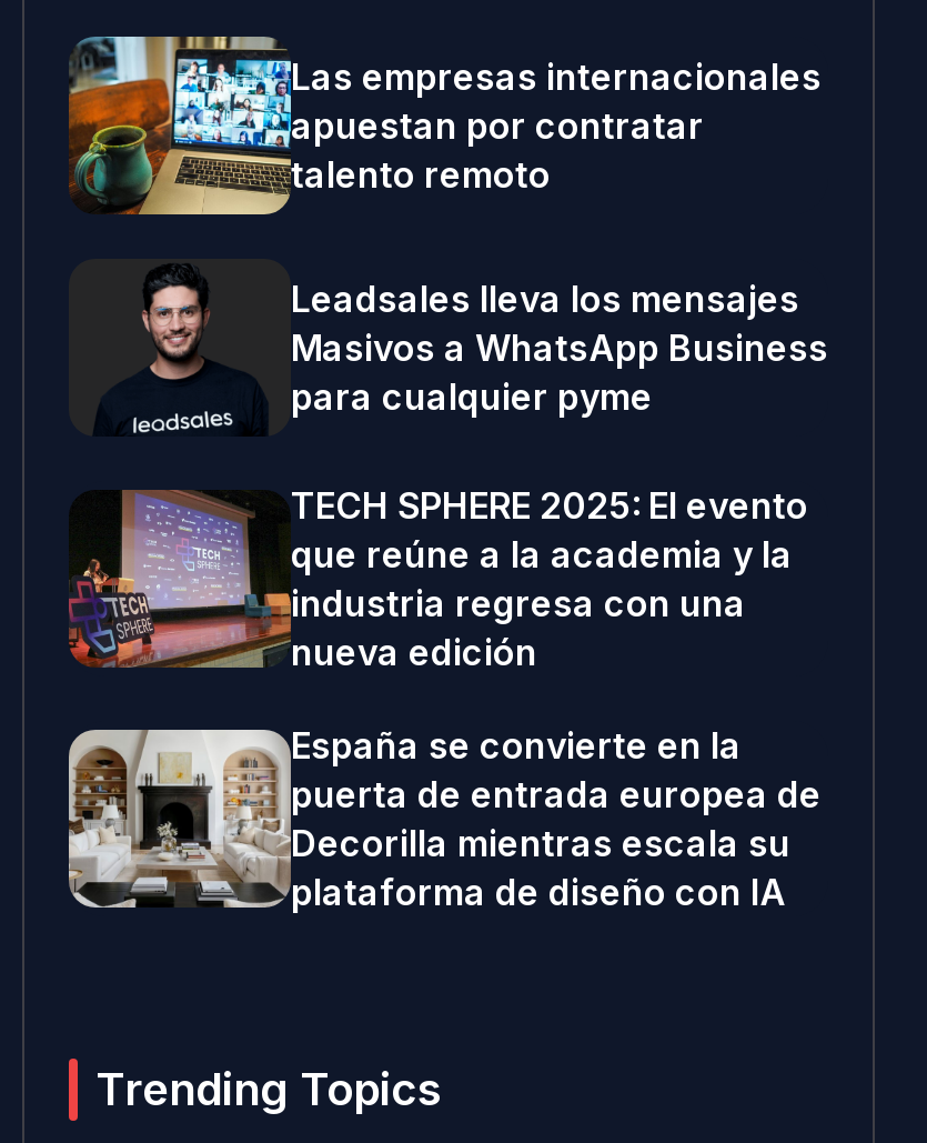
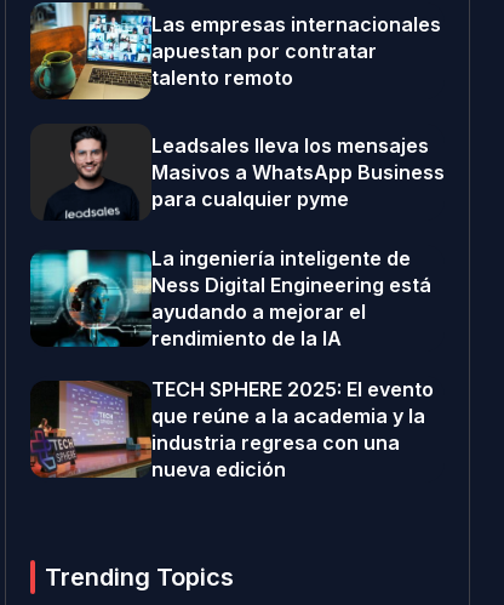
none -> [29,246,431,350] [image] | La ingeniería inteligente de | Ness Digital Engineering está | ayudando a mejorar el | rendimiento de la IA
moved [64,483,808,674] -> [28,377,434,481]: [image] | TECH SPHERE 2025: El evento | que reúne a la academia y la | industria regresa con una | nueva edición
[67,723,822,914] [image] | España se convierte en la | puerta de entrada europea de | Decorilla mientras escala su | plataforma de diseño con IA -> none

